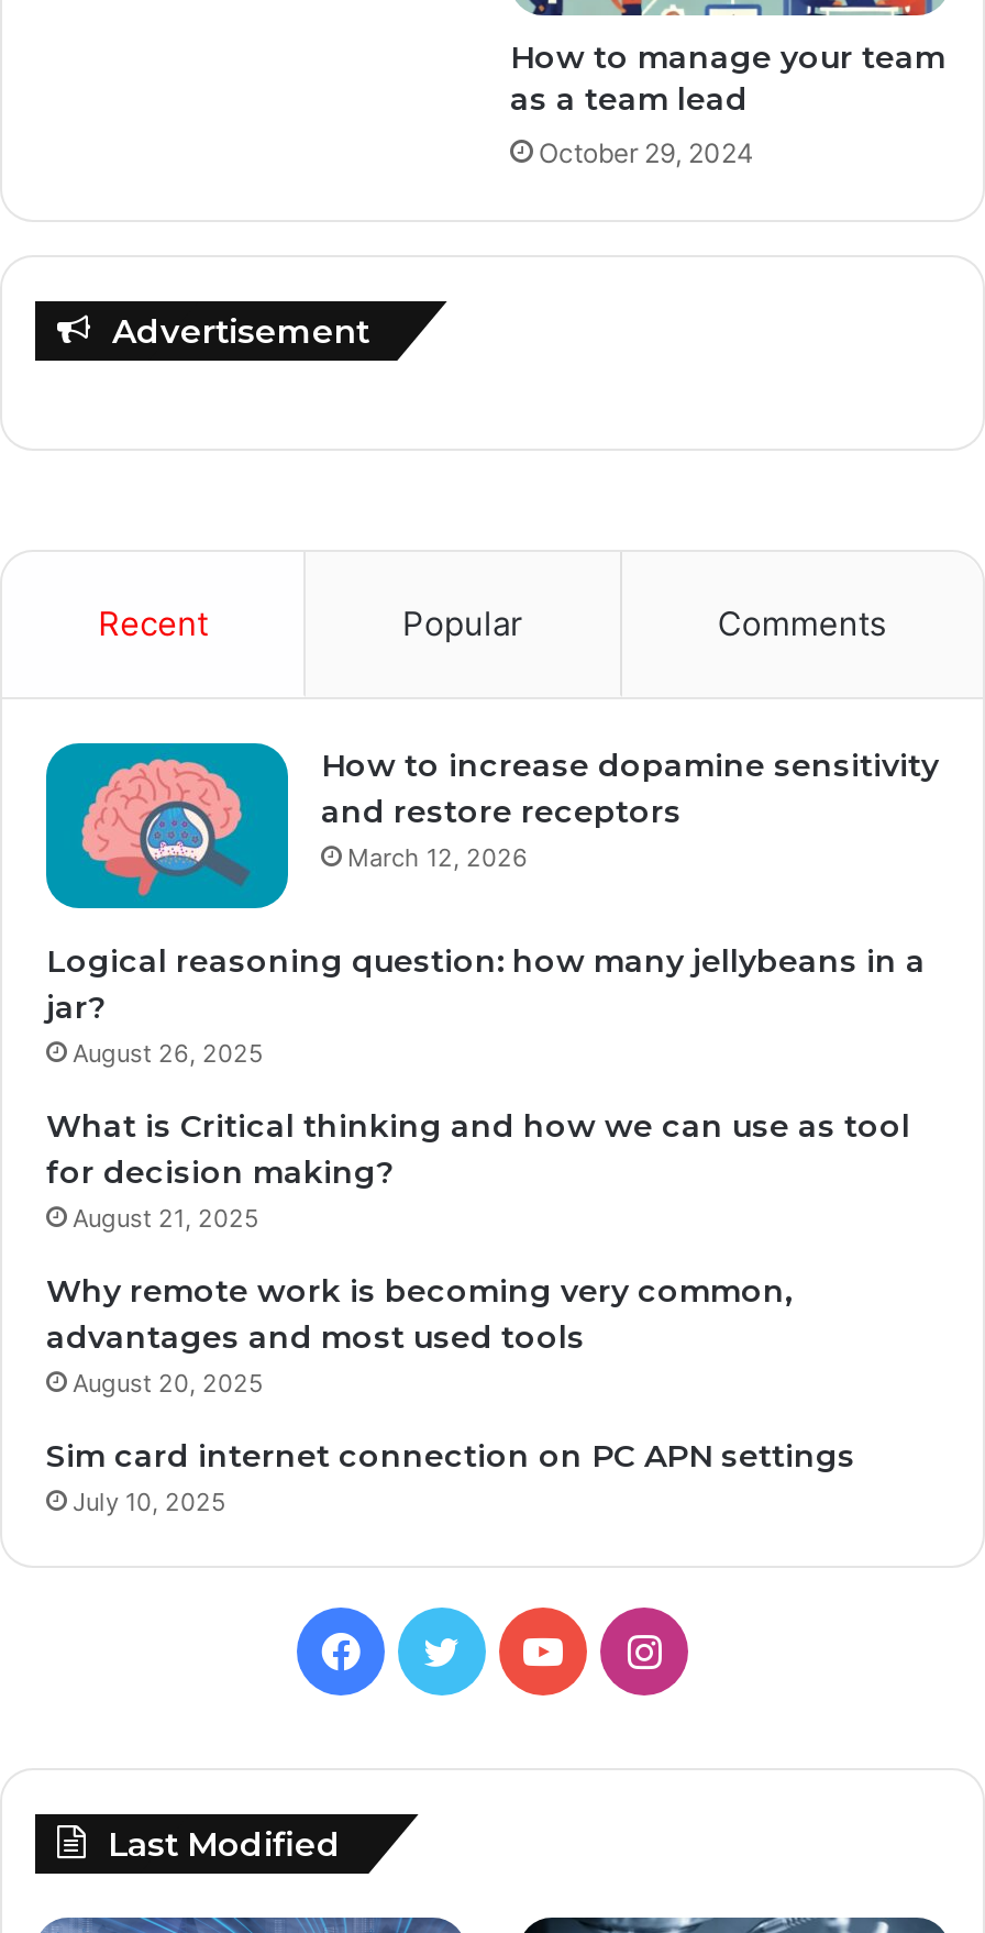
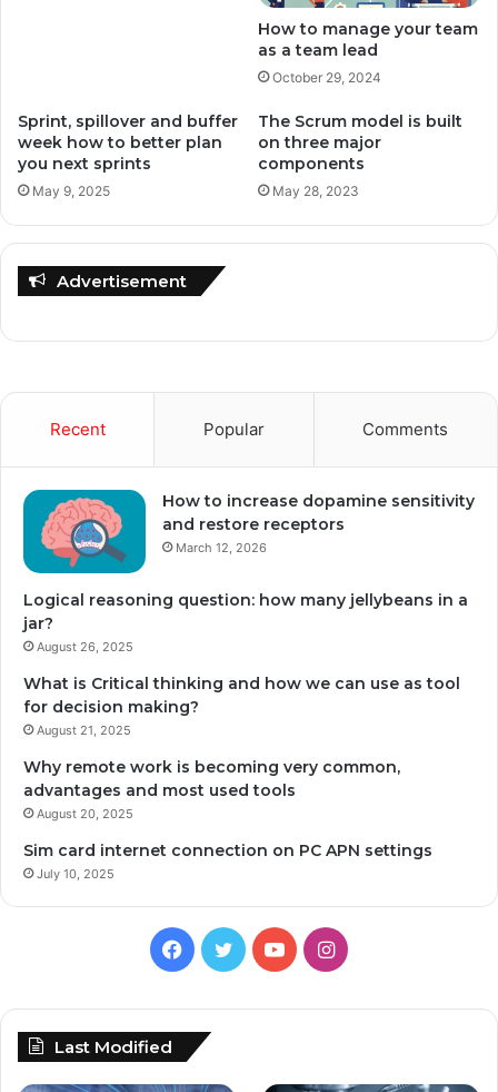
none -> [18,112,238,200] Sprint, spillover and buffer | week how to better plan | you next sprints | May 9, 2025
none -> [258,112,462,200] The Scrum model is built | on three major | components | May 28, 2023

